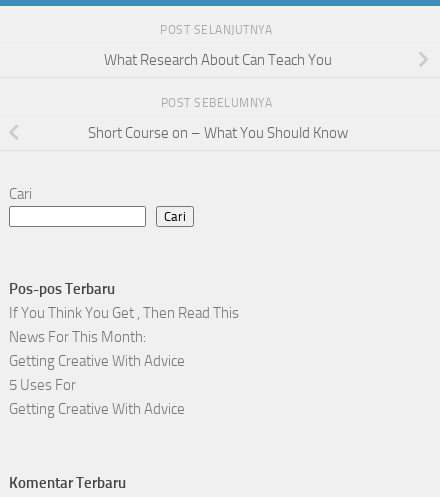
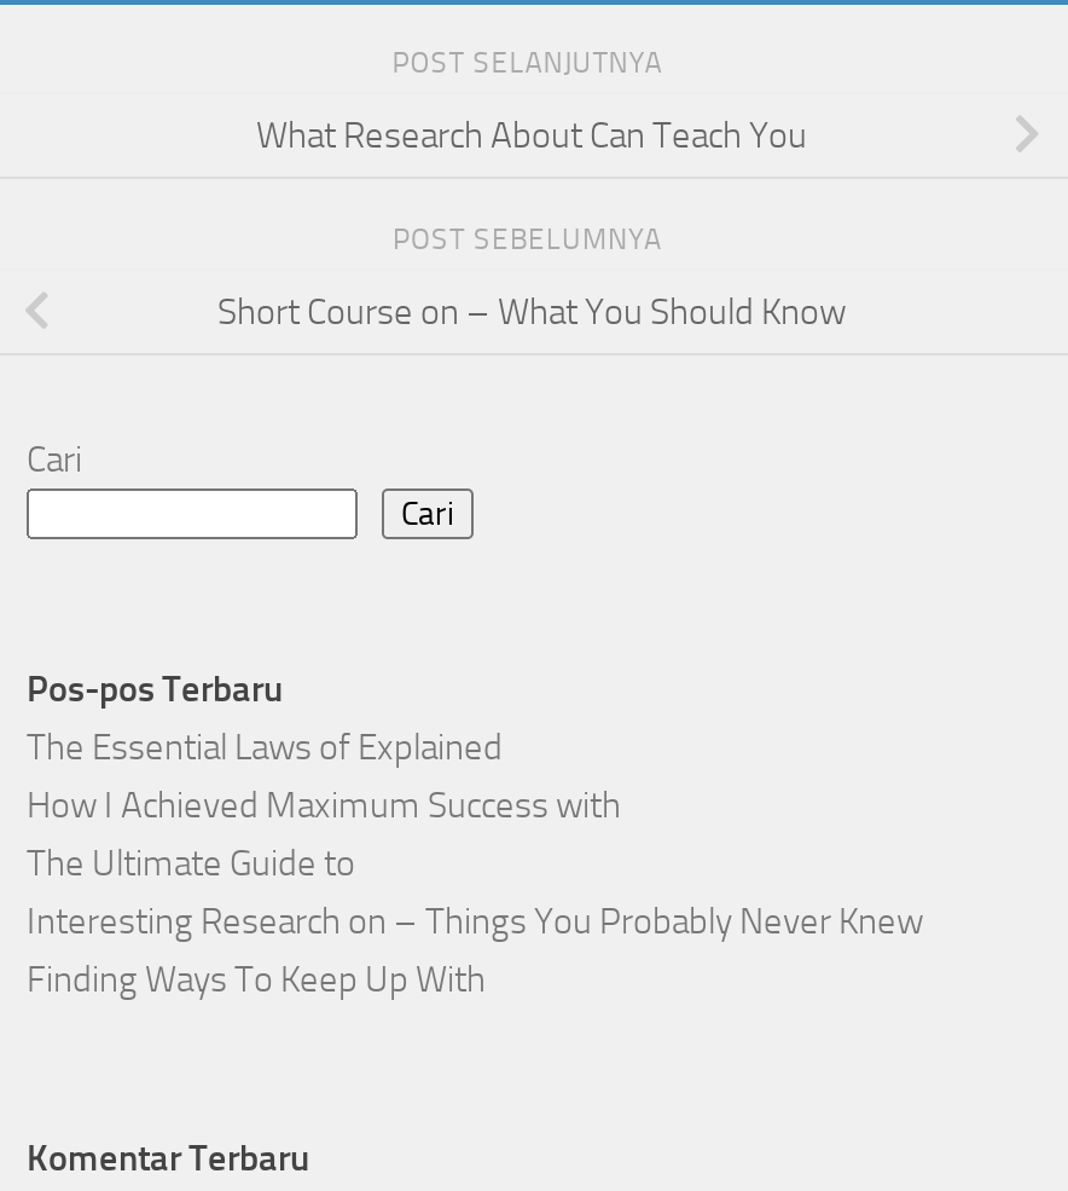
[9,304,239,418] If You Think You Get , Then Read This | News For This Month: | Getting Creative With Advice | 5 Uses For | Getting Creative With Advice -> [27,726,923,1001] The Essential Laws of Explained | How I Achieved Maximum Success with | The Ultimate Guide to | Interesting Research on – Things You Probably Never Knew | Finding Ways To Keep Up With

